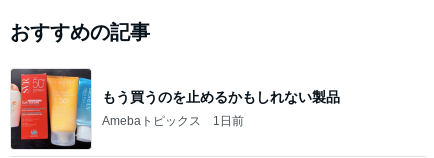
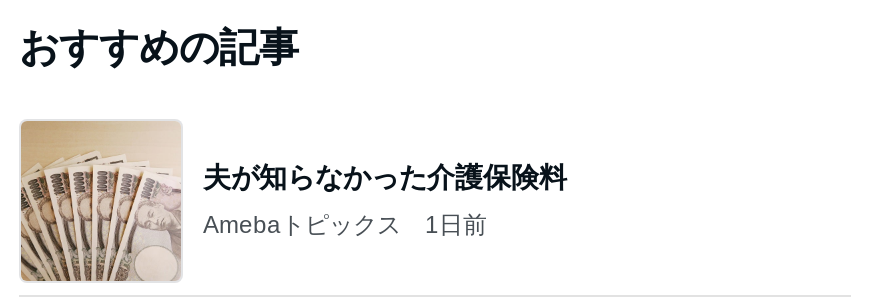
[10,68,340,150] [image] | もう買うのを止めるかもしれない製品 -> [19,119,567,283] [image] | 夫が知らなかった介護保険料

